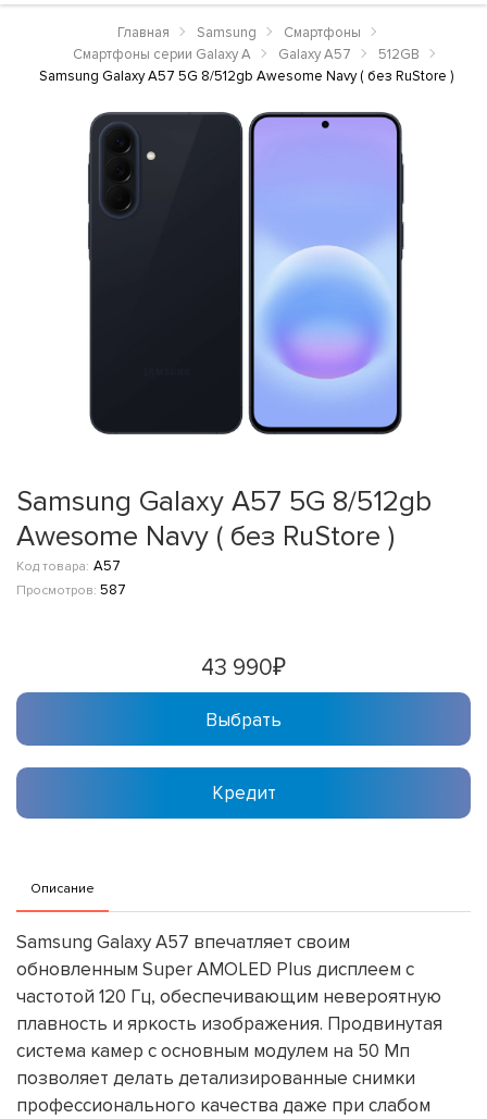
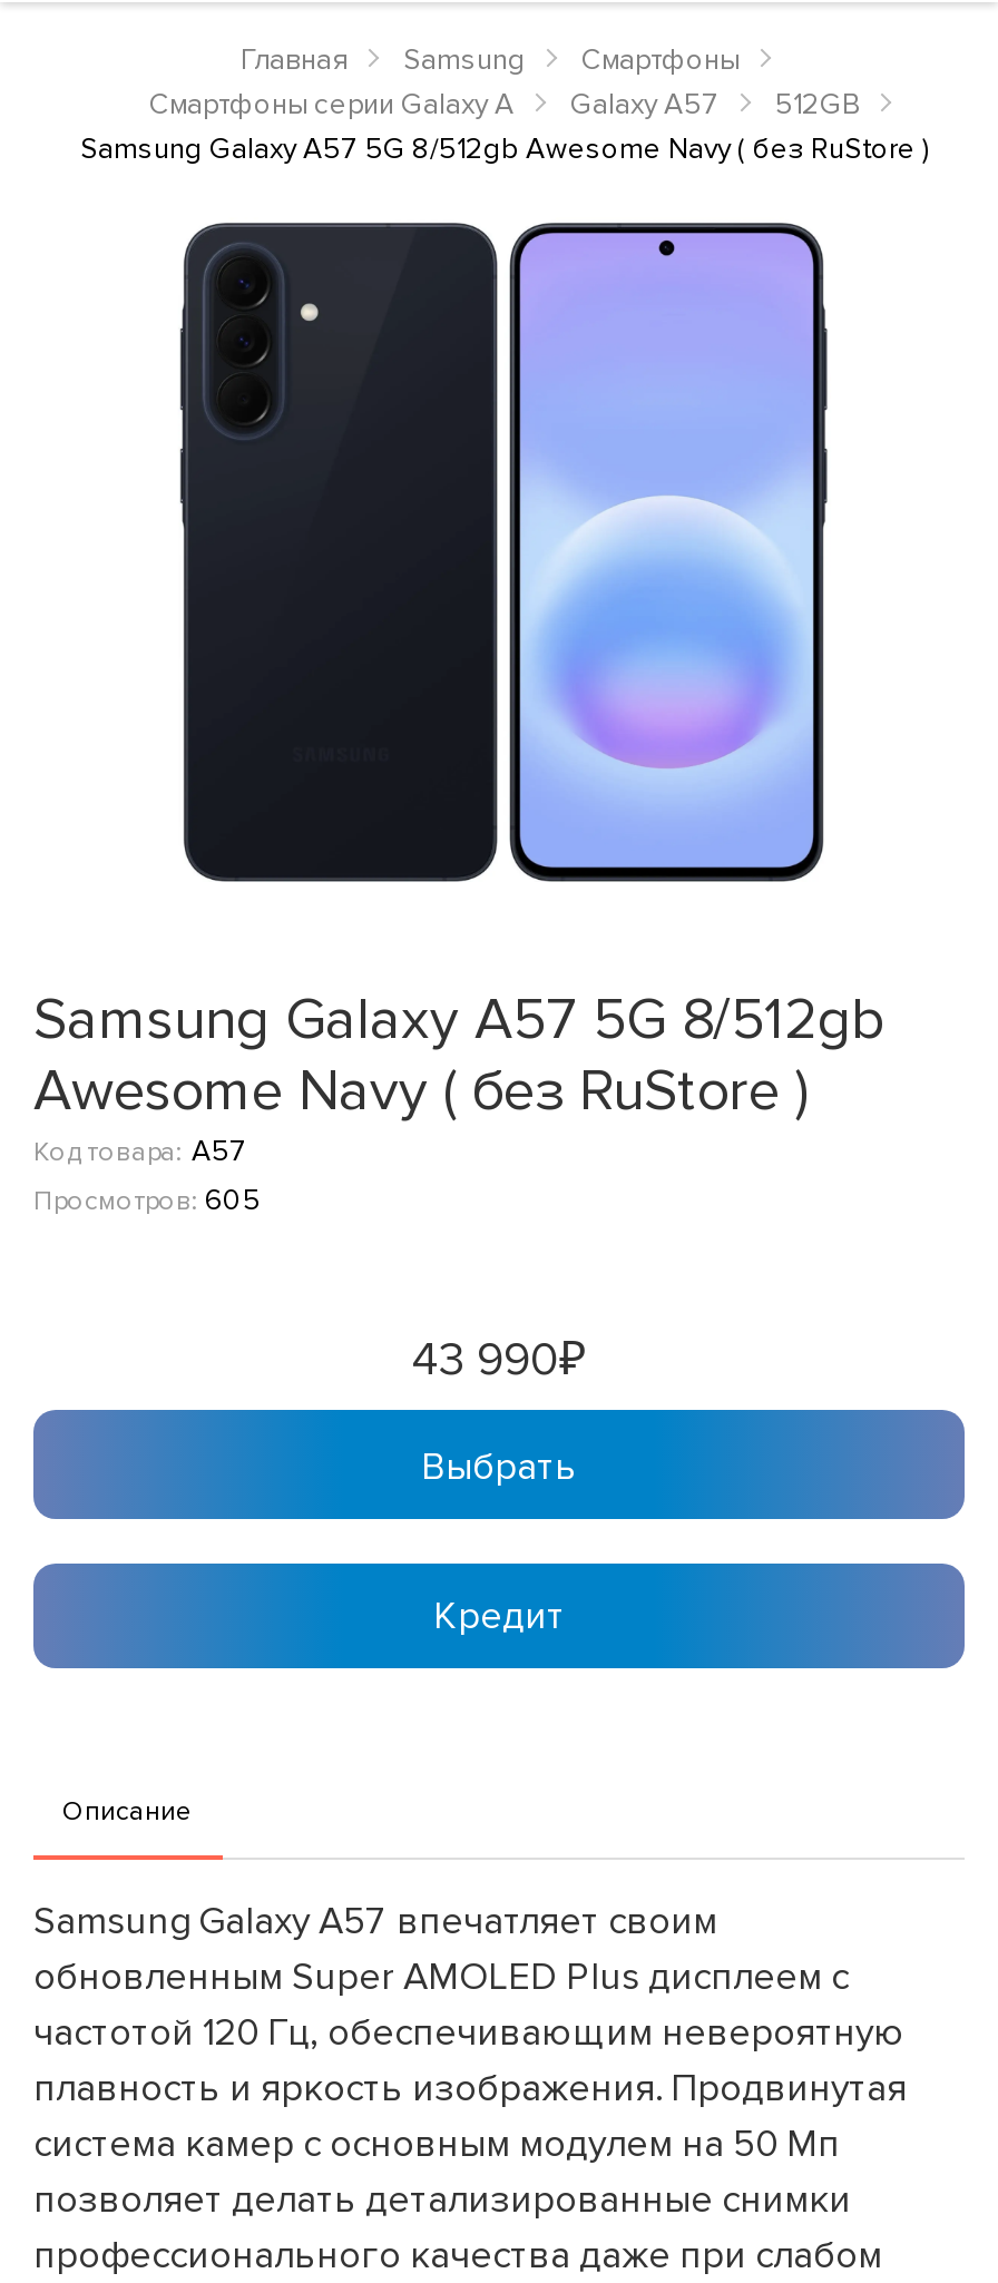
[16,581,126,599] Просмотров: 587 -> [33,1183,261,1219] Просмотров: 605

